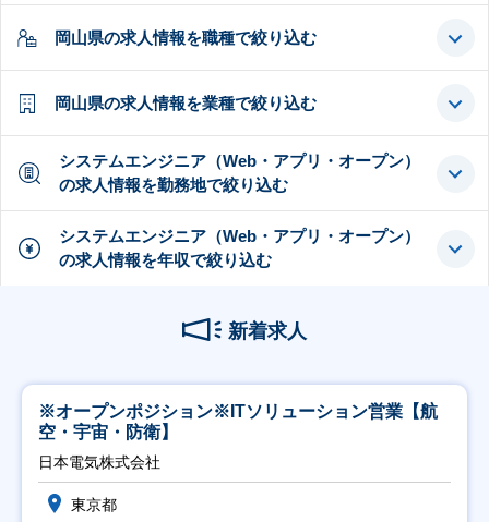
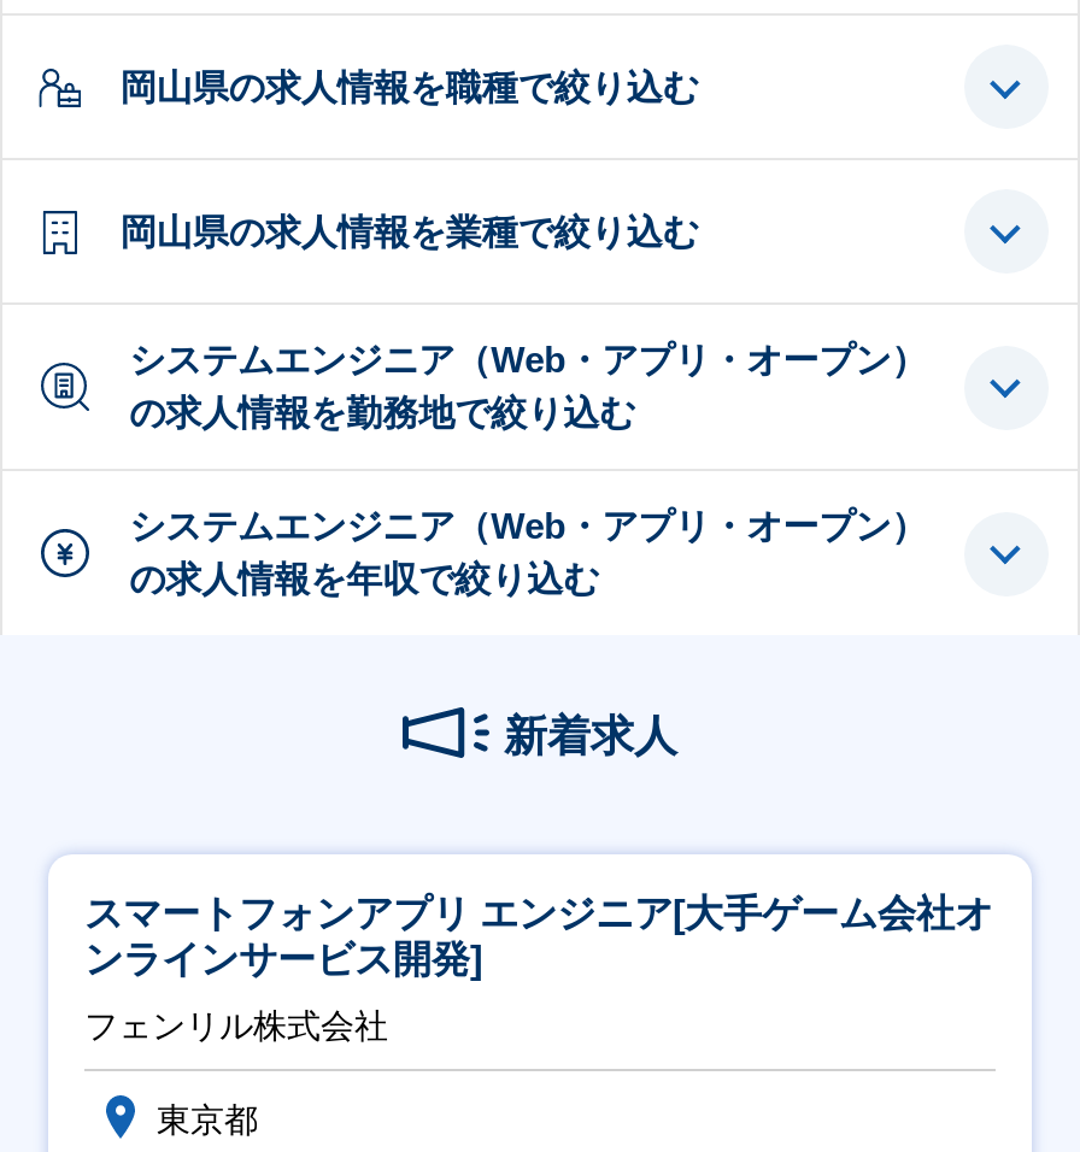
[38,402,438,441] ※オープンポジション※ITソリューション営業【航 | 空・宇宙・防衛】 -> [84,893,993,980] スマートフォンアプリ エンジニア[大手ゲーム会社オ | ンラインサービス開発]
[38,453,160,471] 日本電気株式会社 -> [84,1006,388,1045] フェンリル株式会社

